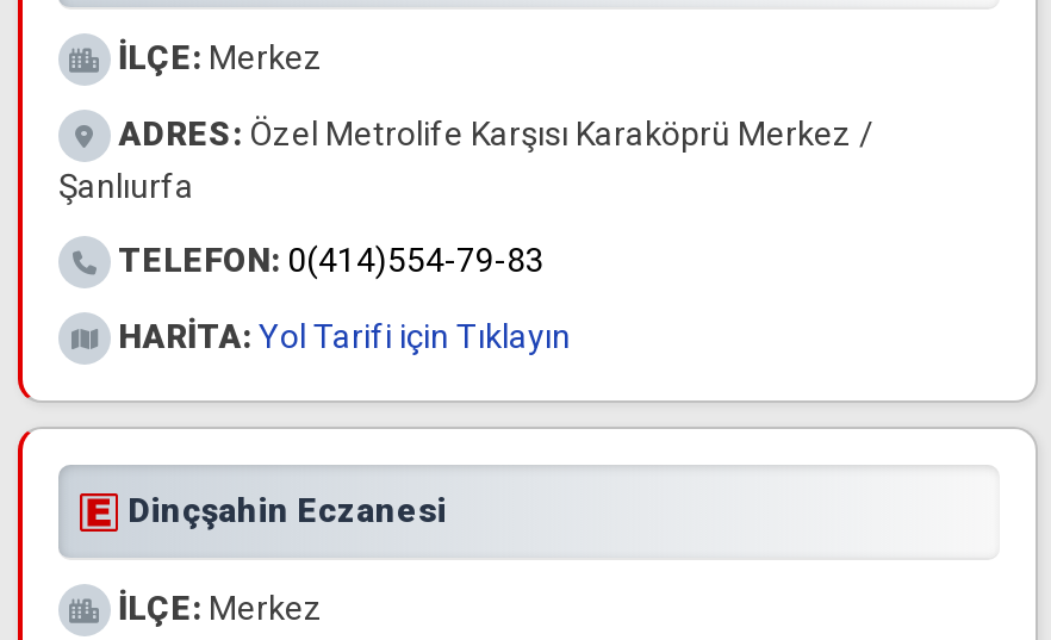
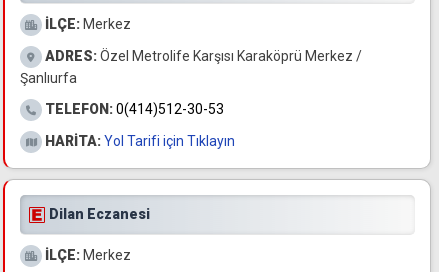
[111,241,545,279] TELEFON: 0(414)554-79-83 -> [42,101,224,117] TELEFON: 0(414)512-30-53
[128,491,447,529] Dinçşahin Eczanesi -> [49,206,150,222] Dilan Eczanesi

